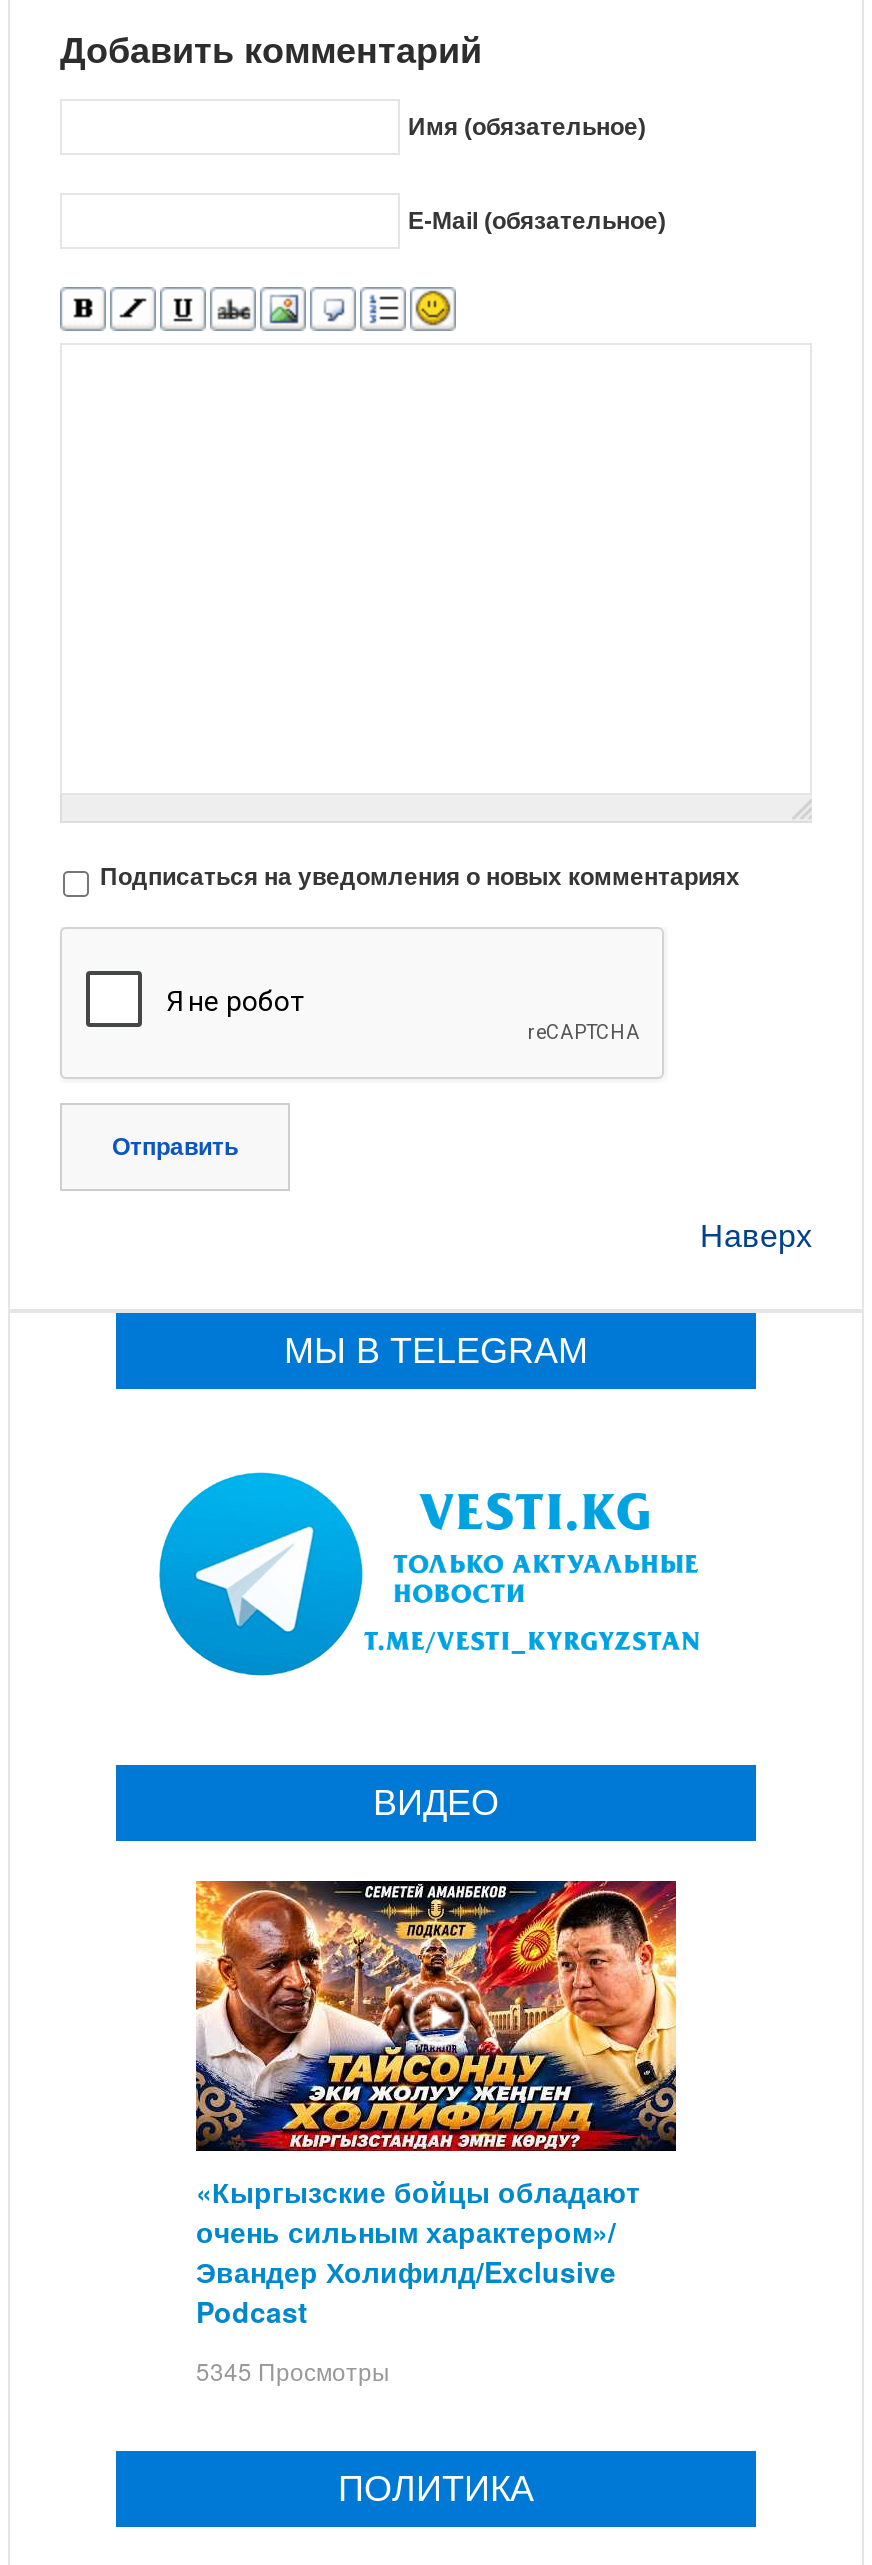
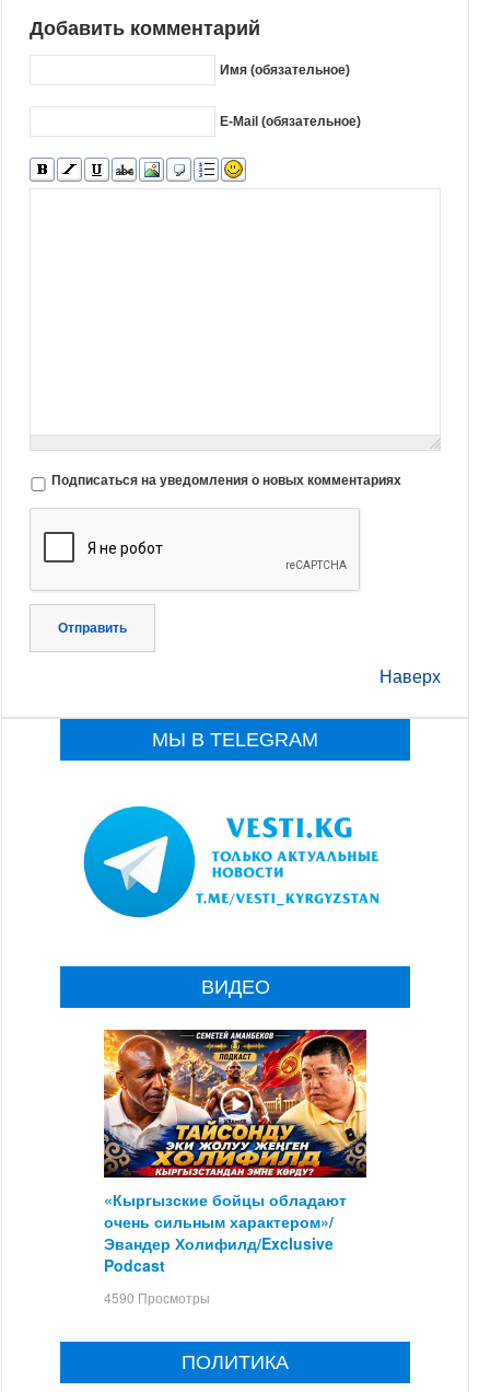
[196,2353,390,2387] 5345 Просмотры -> [104,1288,210,1306] 4590 Просмотры

